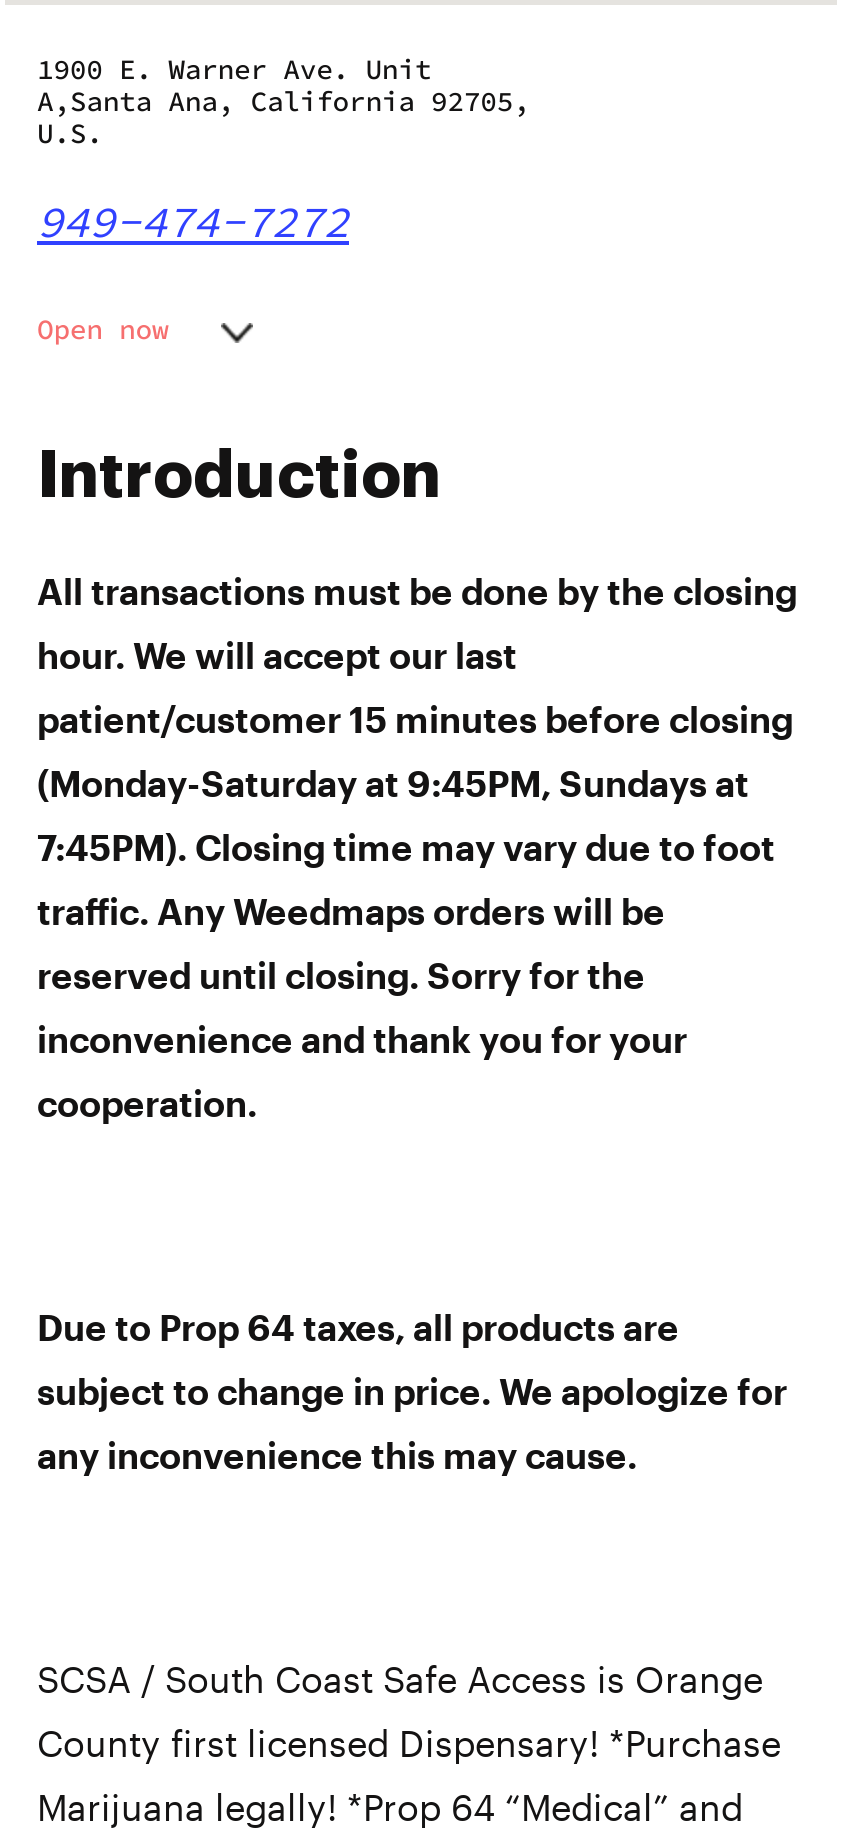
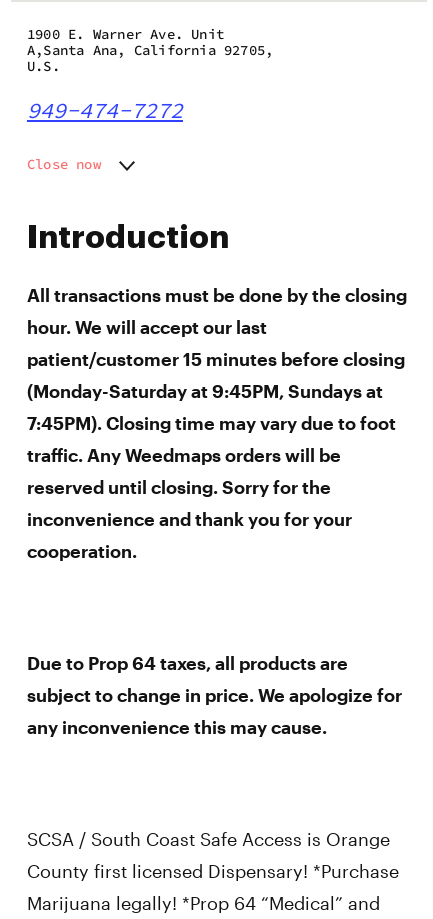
[37,311,168,347] Open now -> [27,155,101,173] Close now

